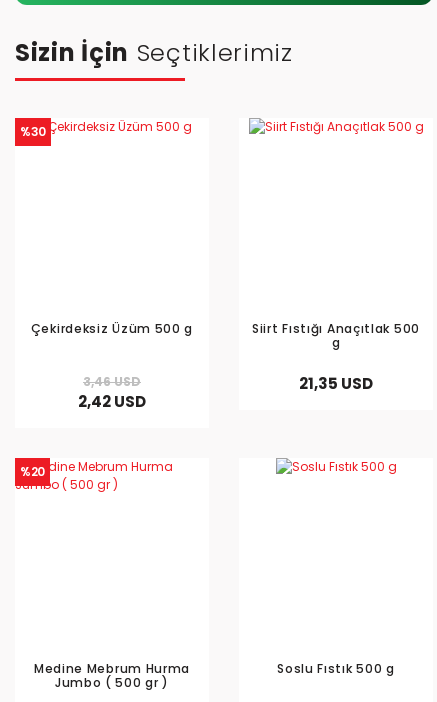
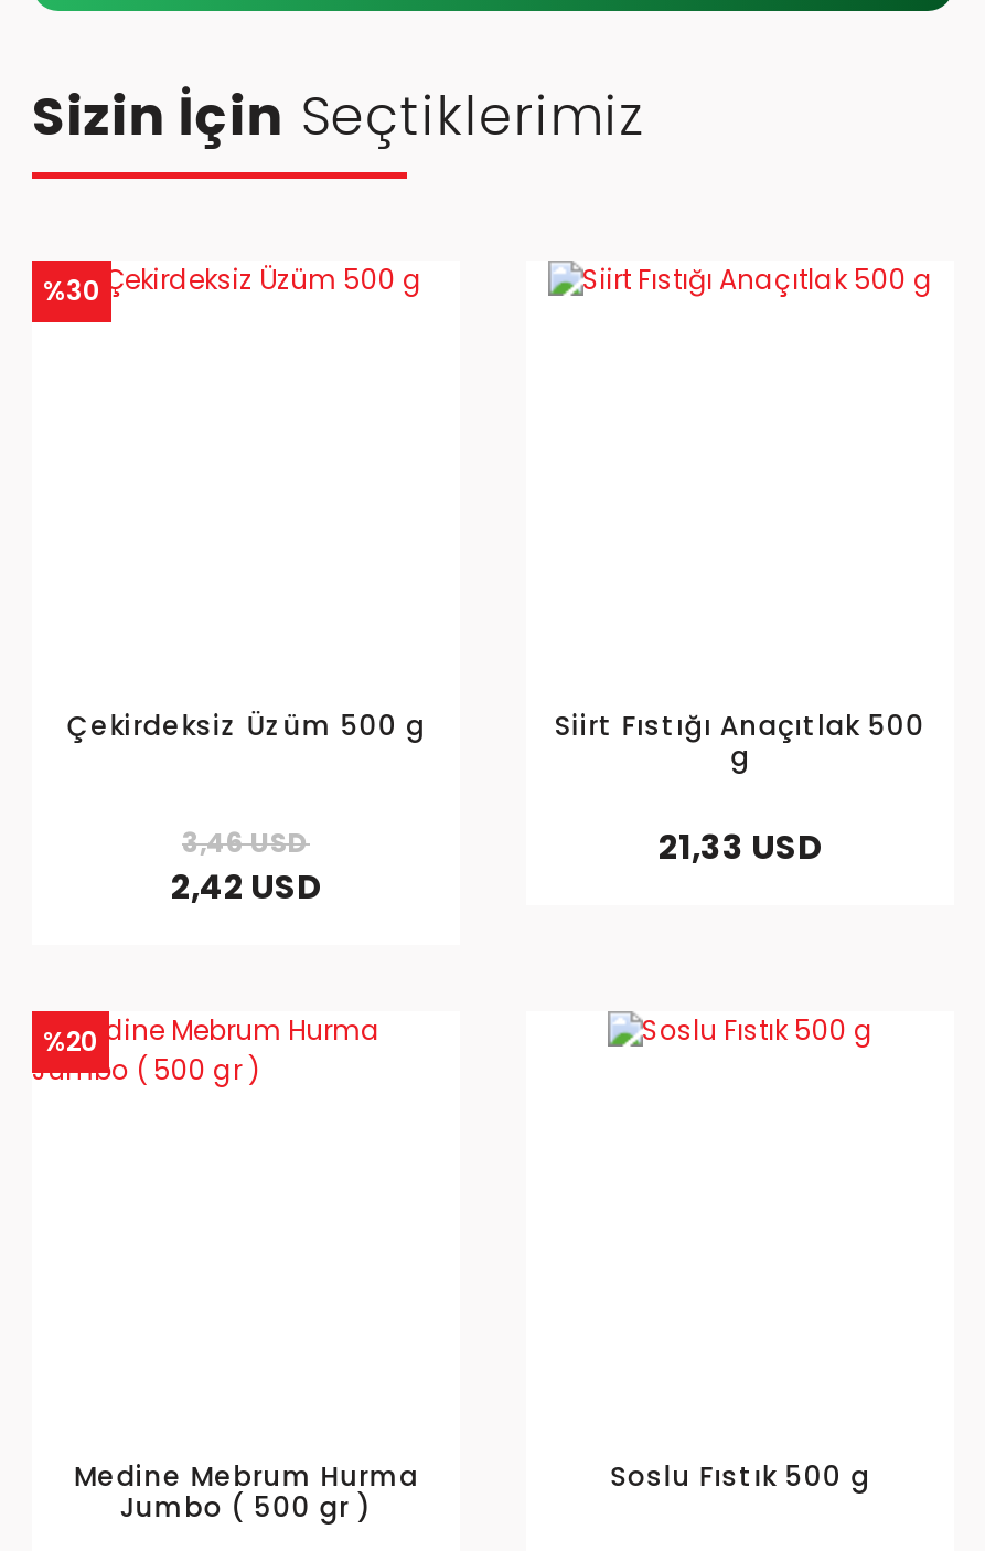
[299,373,373,394] 21,35 USD -> [659,825,822,871] 21,33 USD

